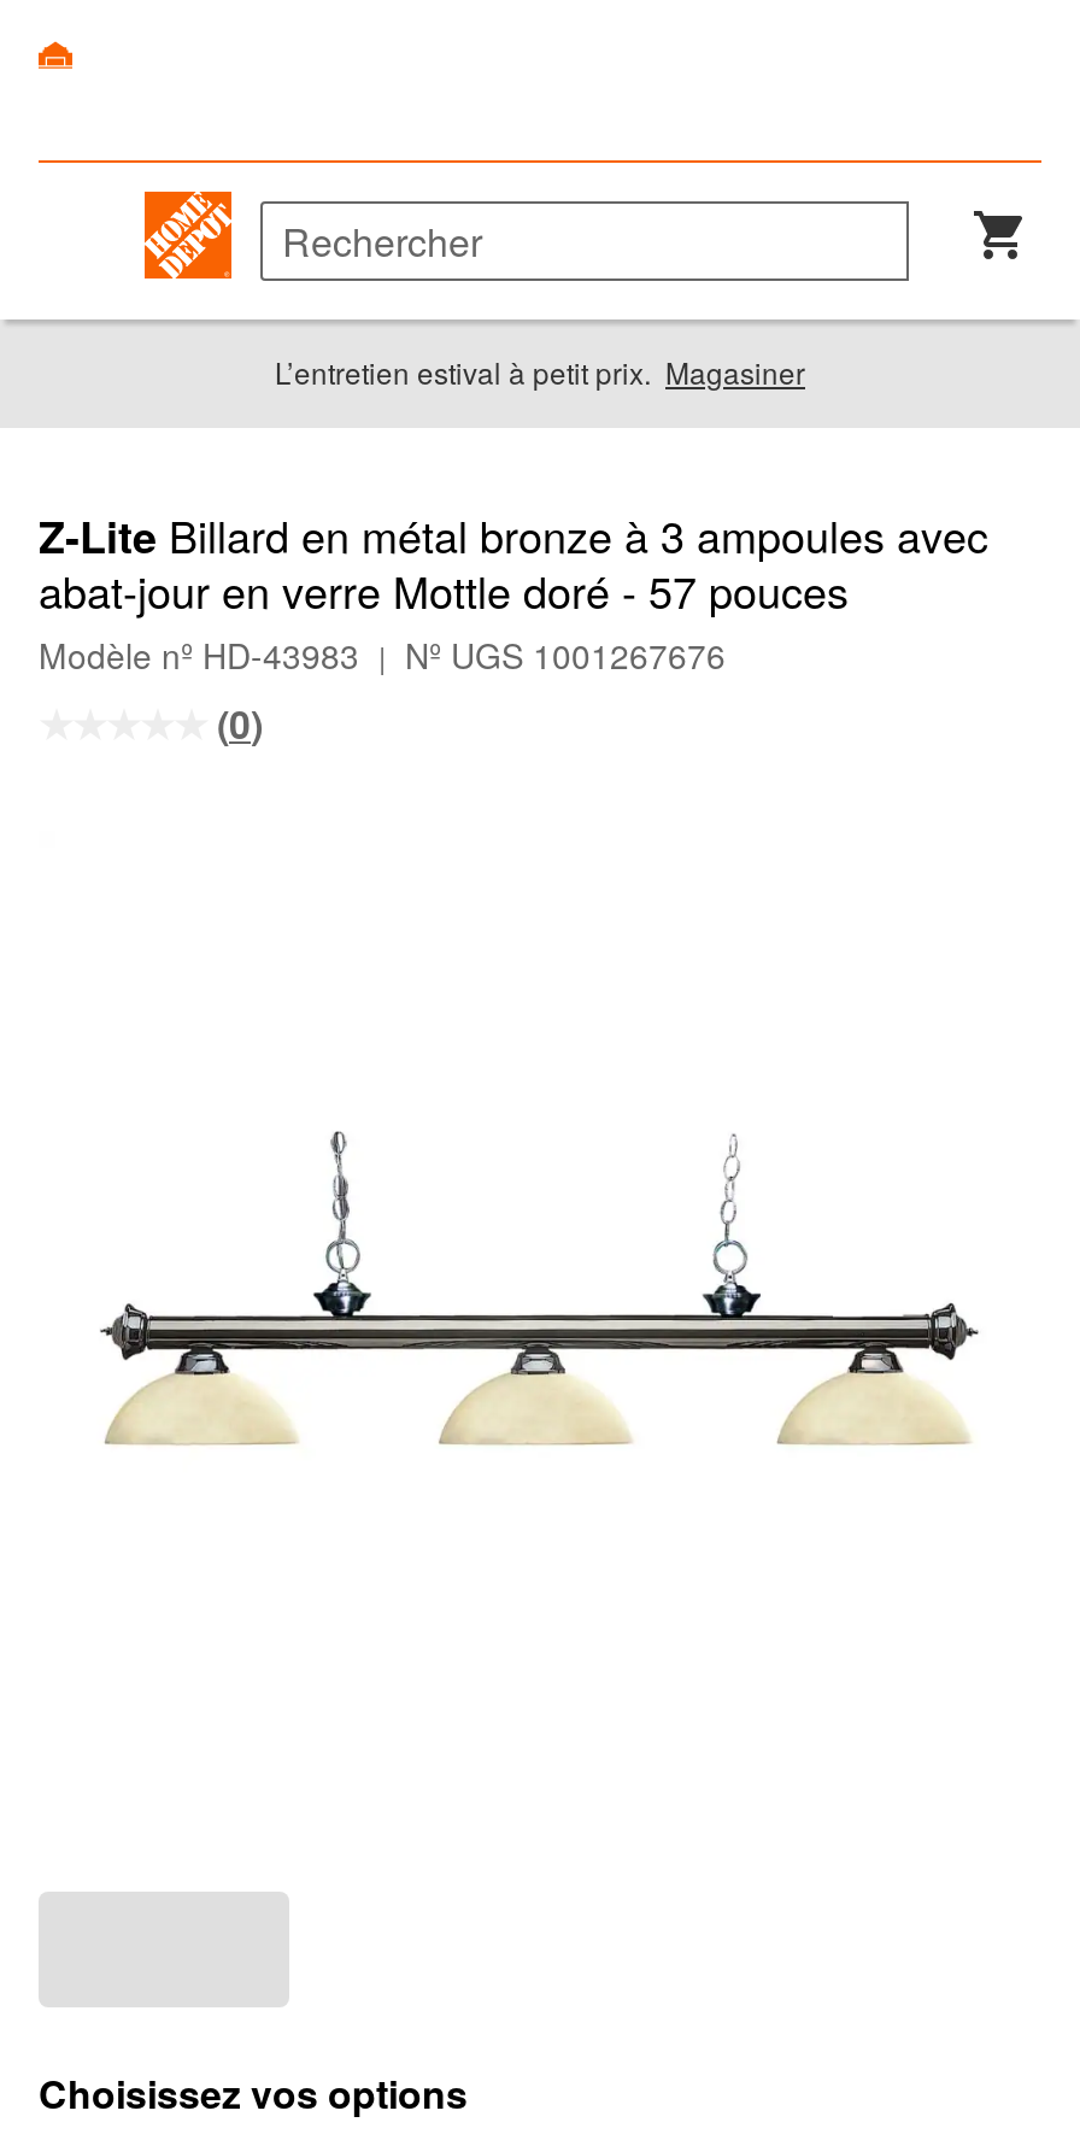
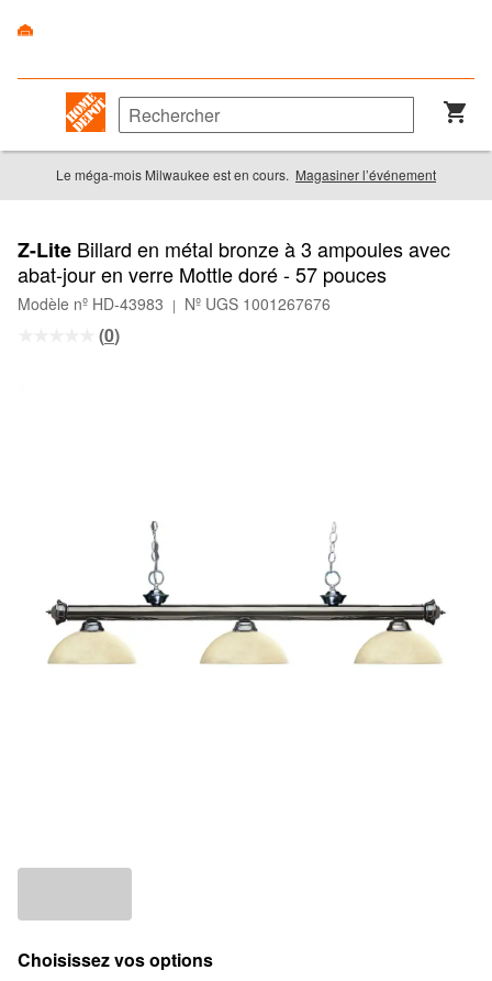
[275,352,805,393] L’entretien estival à petit prix. Magasiner -> [56,166,436,184] Le méga-mois Milwaukee est en cours. Magasiner l’événement

